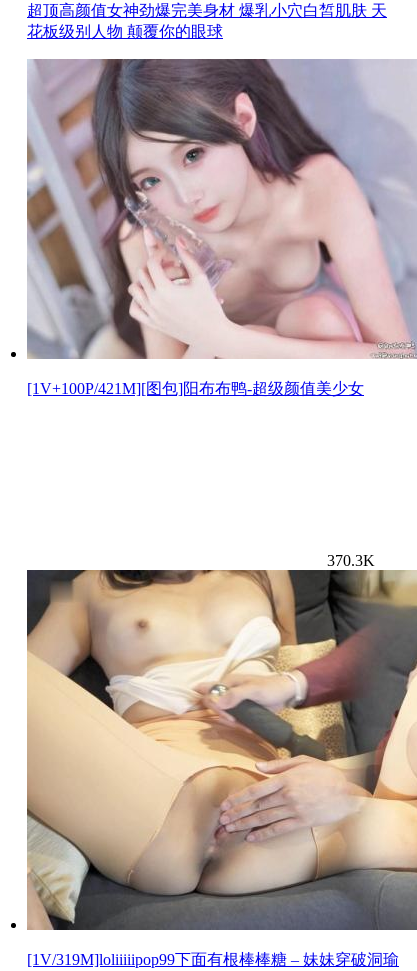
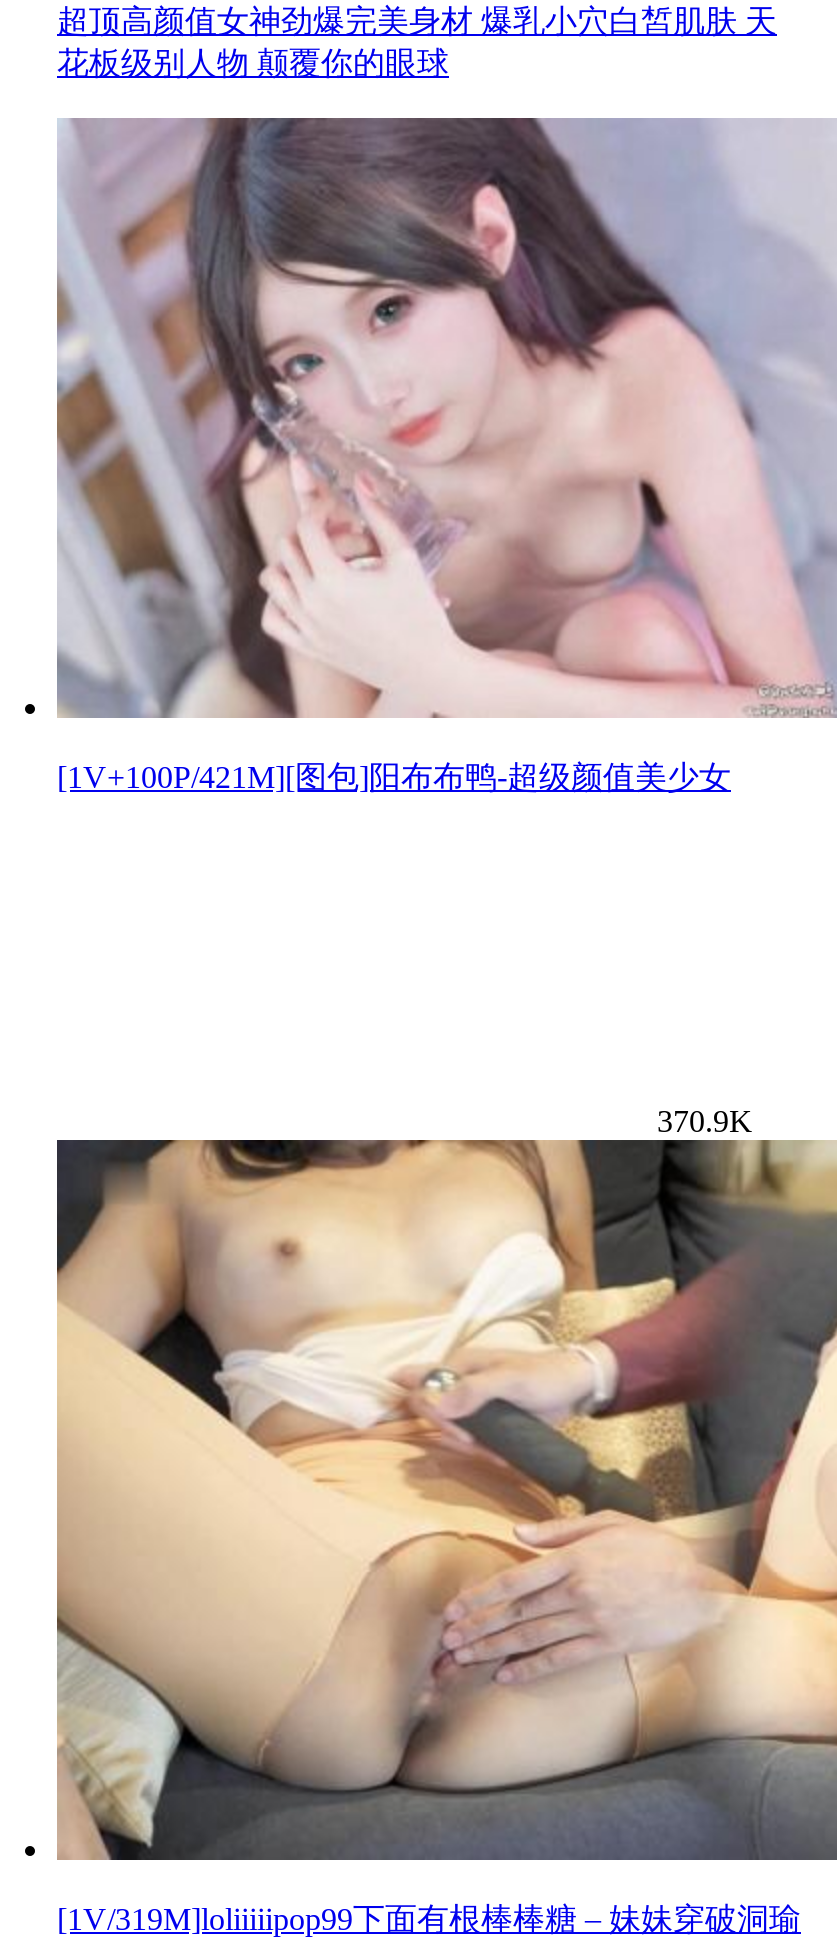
[327,552,375,569] 370.3K -> [657,1105,753,1139] 370.9K

